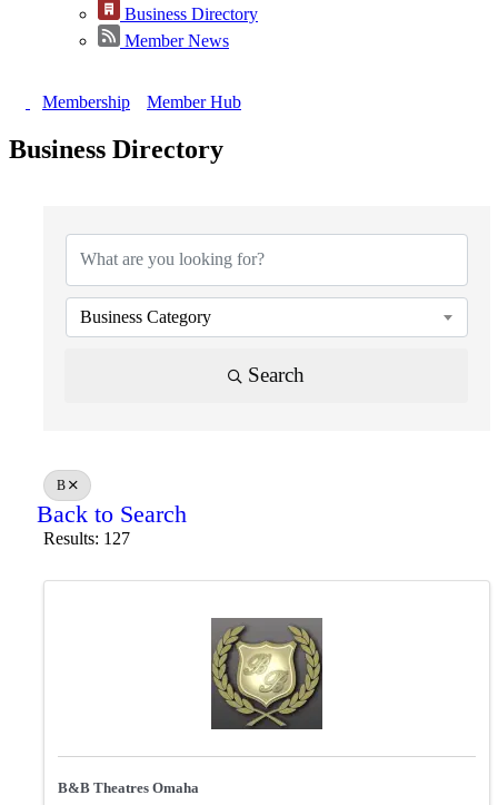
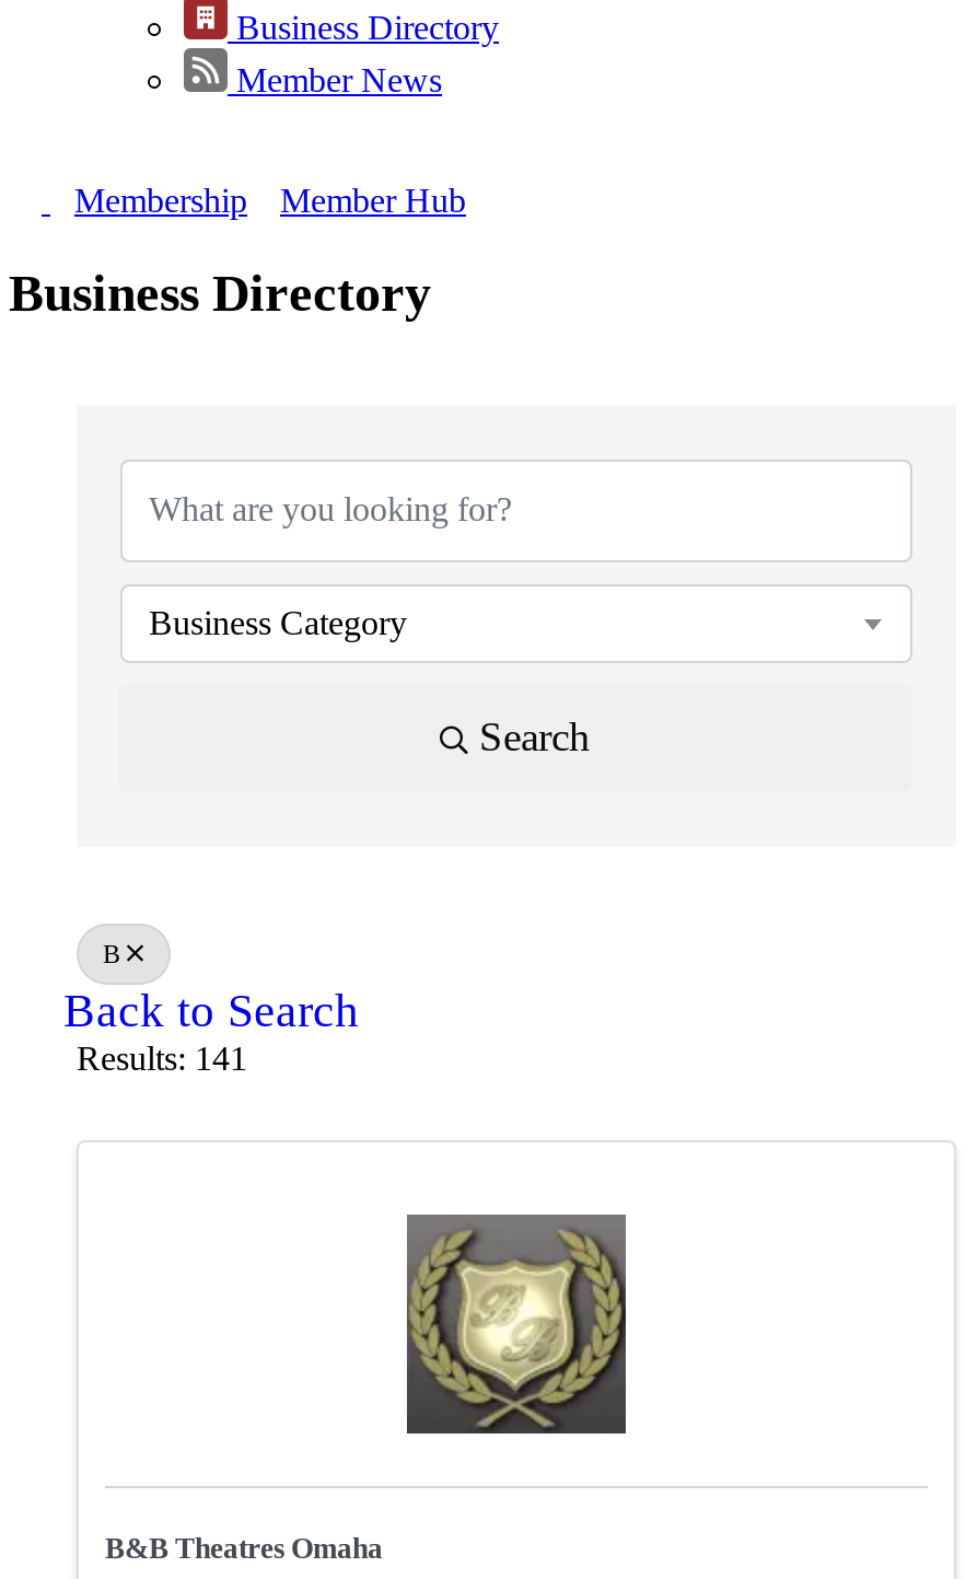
[43,528,130,547] Results: 127 -> [77,1038,247,1076] Results: 141

